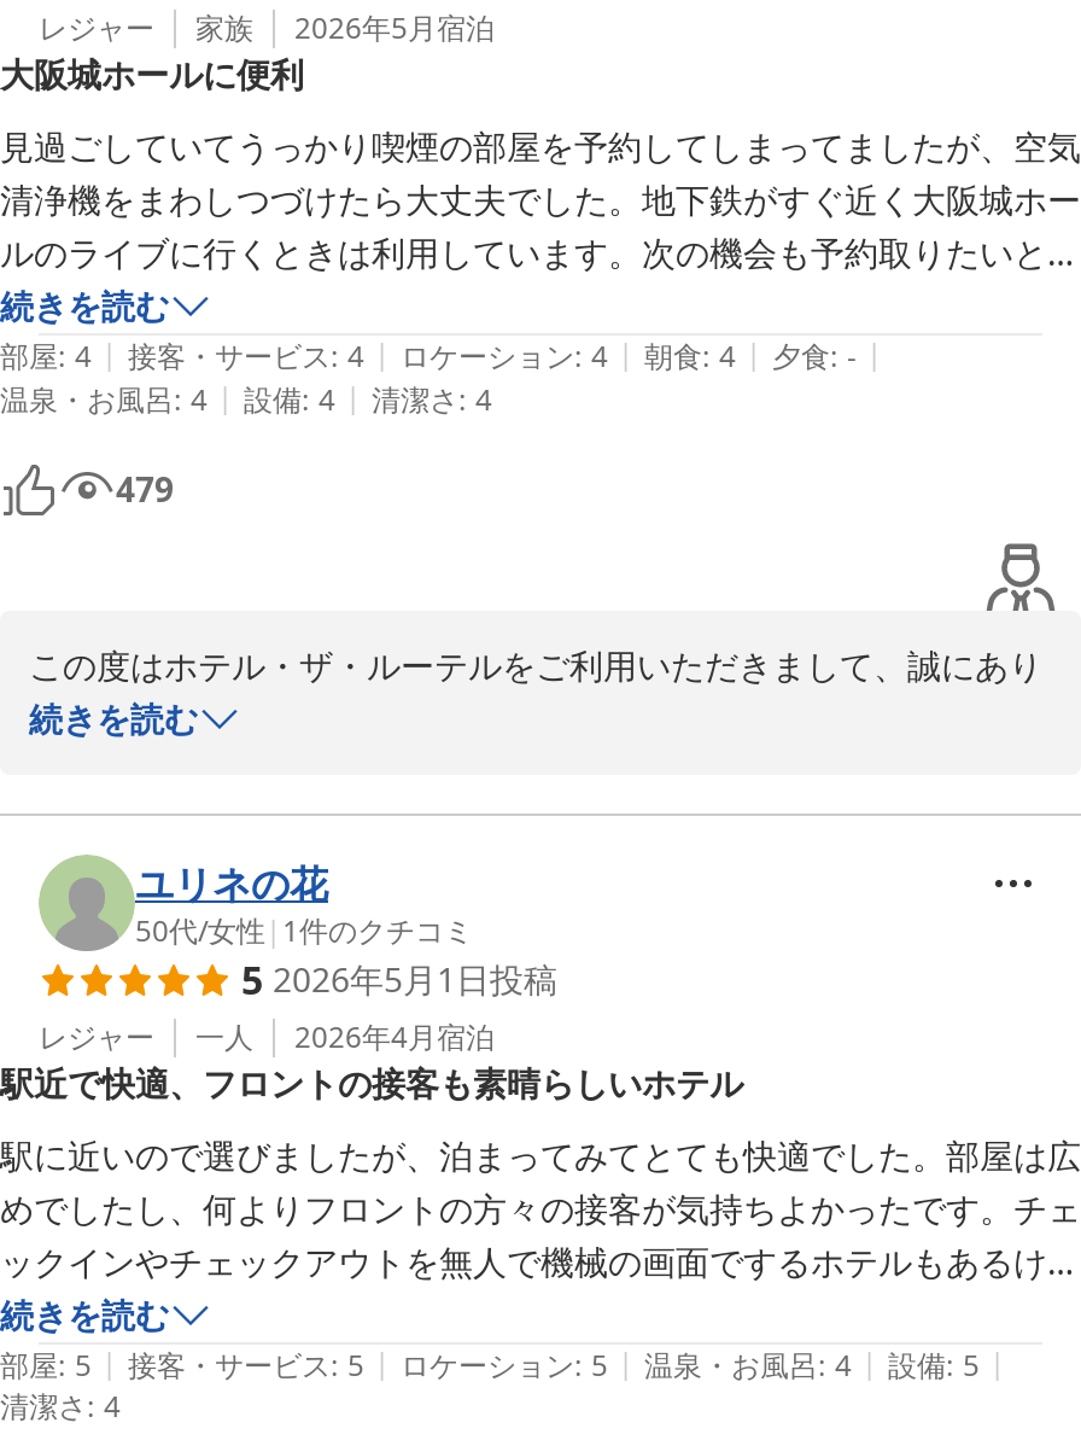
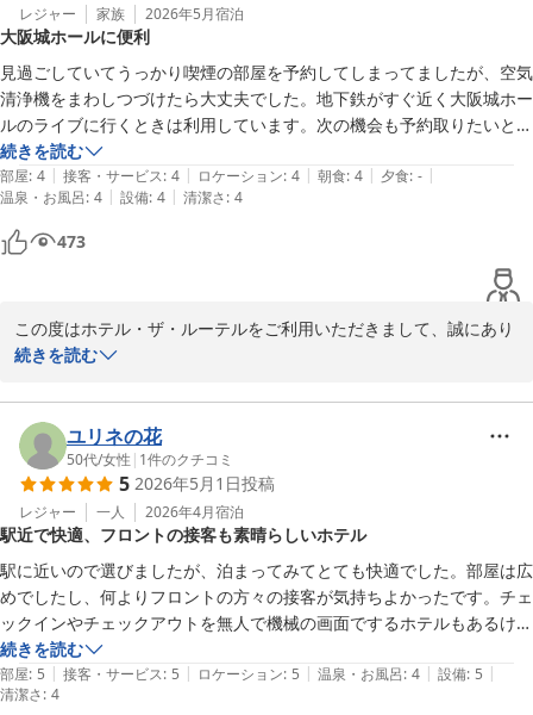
[116,466,174,512] 479 -> [57,230,86,253] 473

